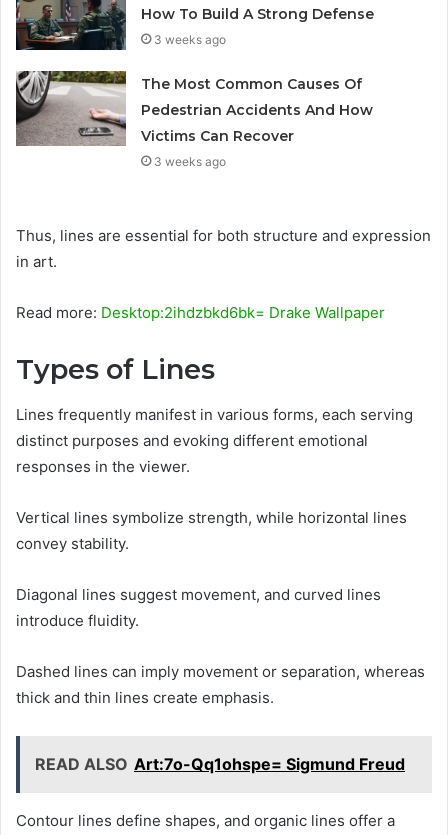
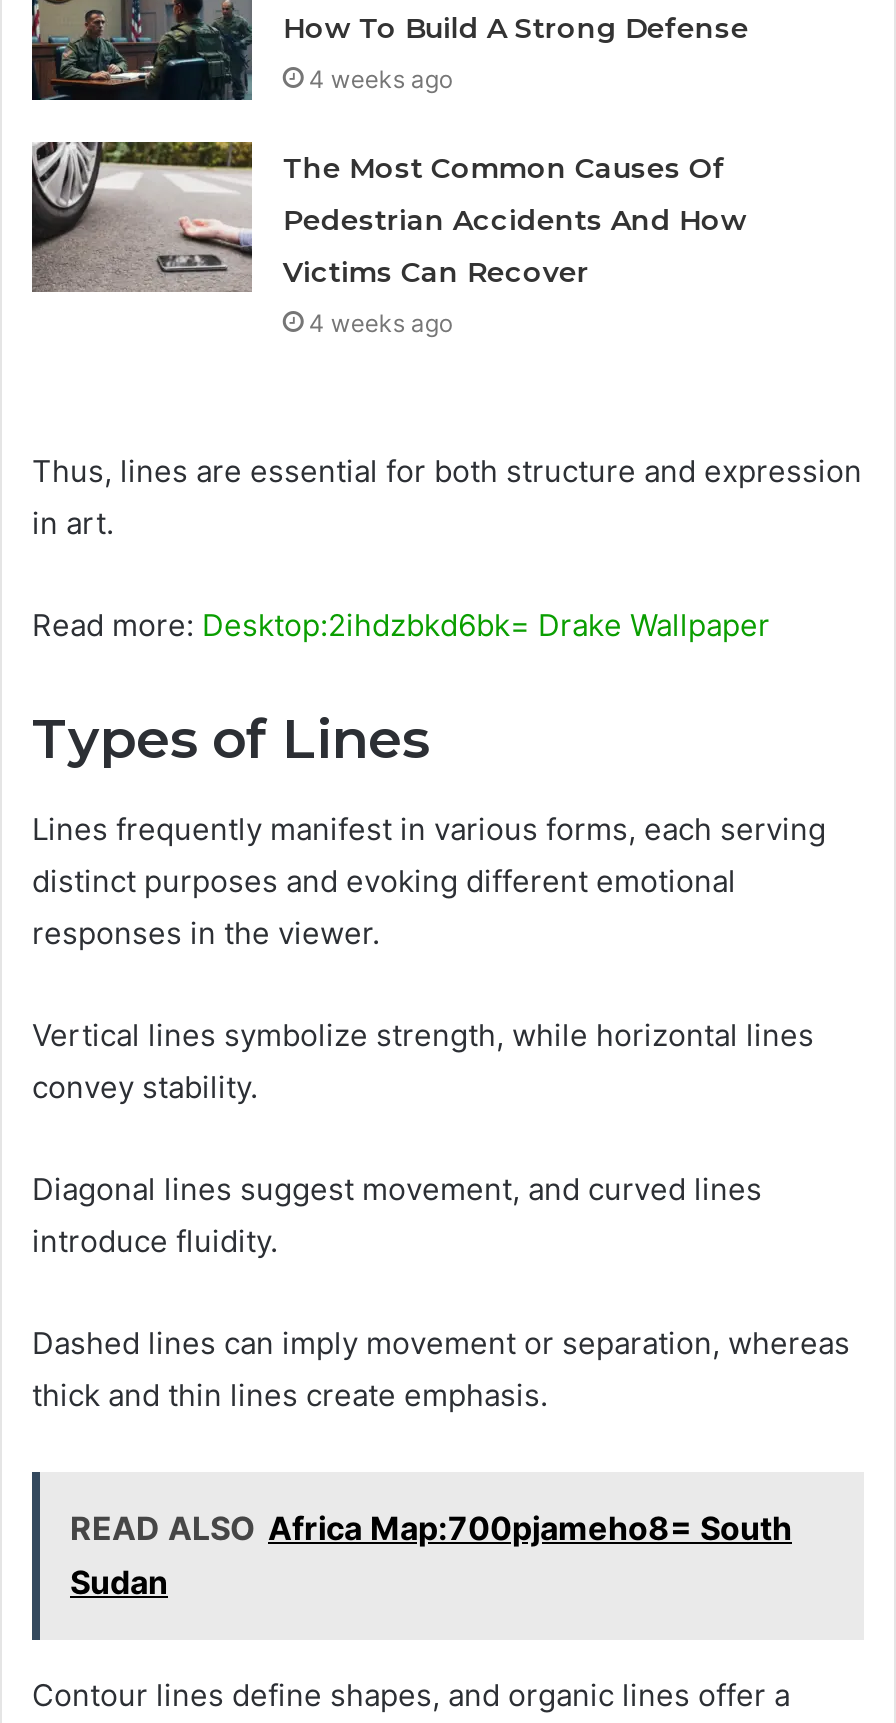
[154,32,226,47] 3 weeks ago -> [309,64,453,94] 4 weeks ago
[154,154,226,169] 3 weeks ago -> [309,308,453,338] 4 weeks ago
[35,753,405,773] READ ALSO Art:7o-Qq1ohspe= Sigmund Freud -> [70,1507,792,1601] READ ALSO Africa Map:700pjameho8= South | Sudan

